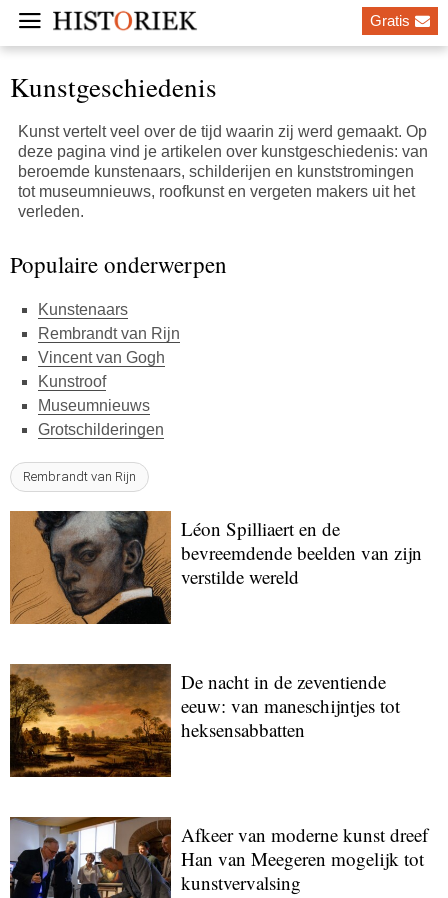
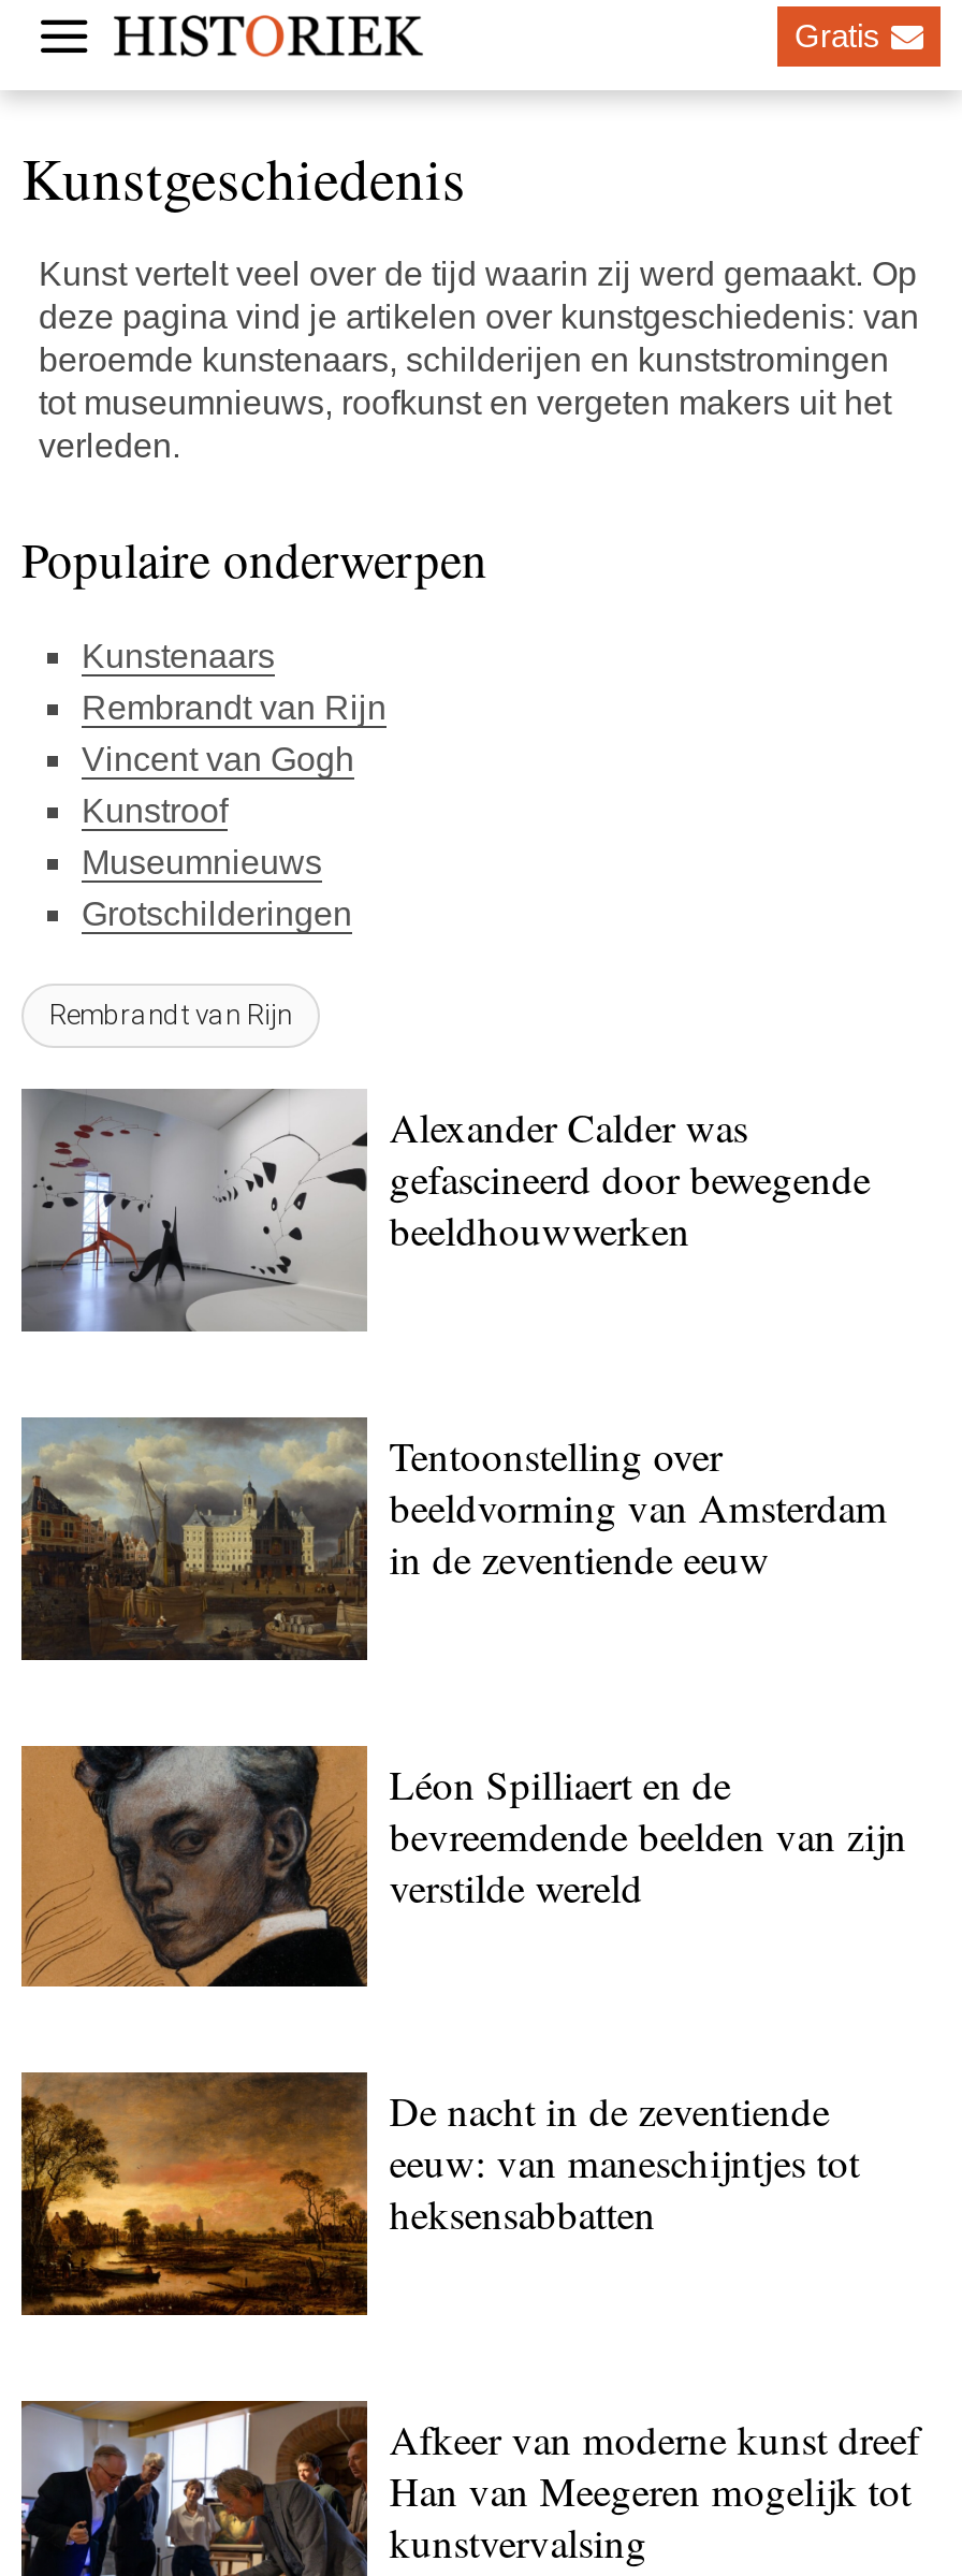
none -> [19,1089,870,1334] [image] | Alexander Calder was | gefascineerd door bewegende | beeldhouwwerken
none -> [19,1417,887,1662] [image] | Tentoonstelling over | beeldvorming van Amsterdam | in de zeventiende eeuw

